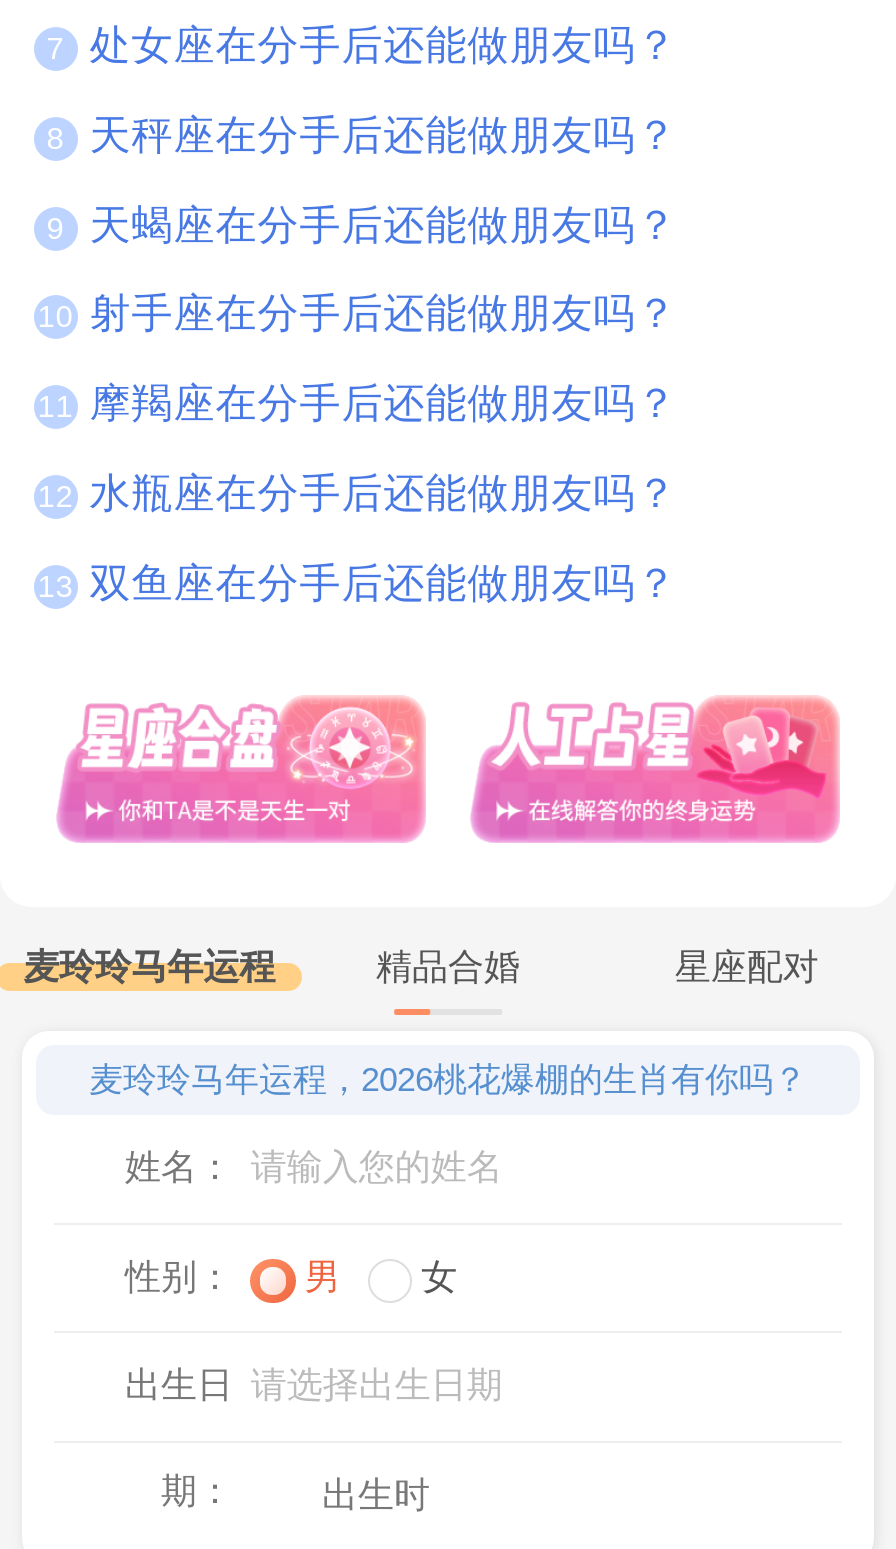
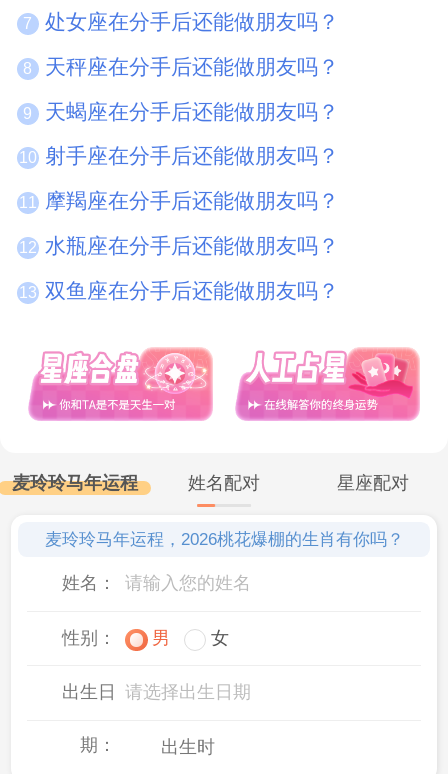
[376,948,520,988] 精品合婚 -> [188,473,260,493] 姓名配对

